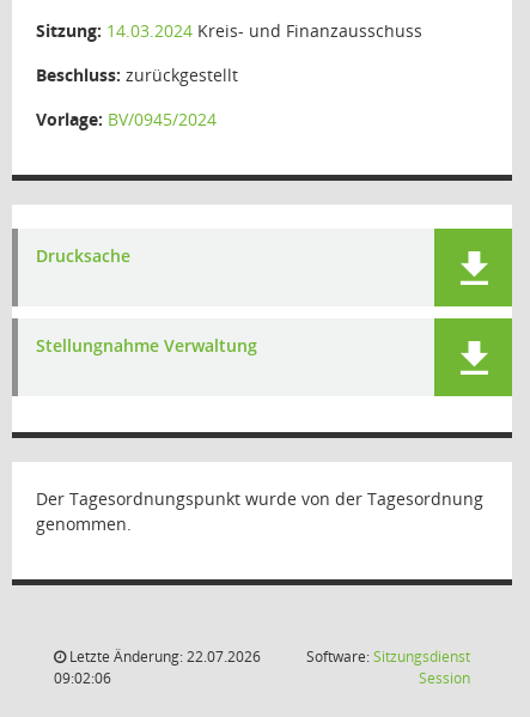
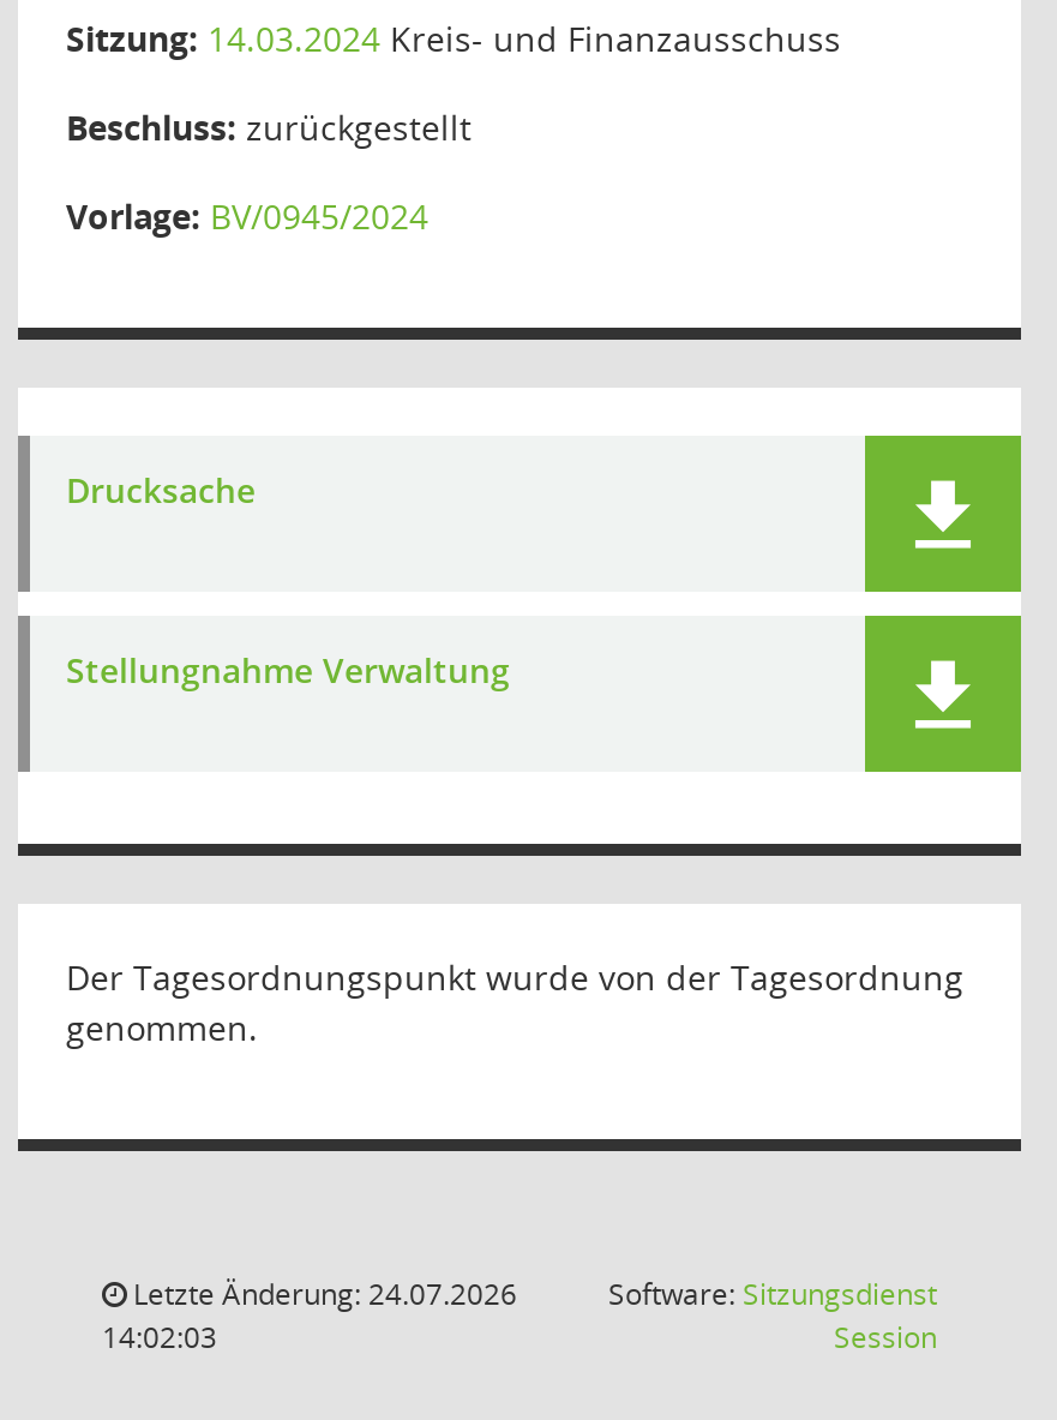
[66,646,261,667] Letzte Änderung: 22.07.2026 -> [126,1274,517,1314] Letzte Änderung: 24.07.2026
[54,668,111,688] 09:02:06 -> [102,1317,217,1358] 14:02:03

